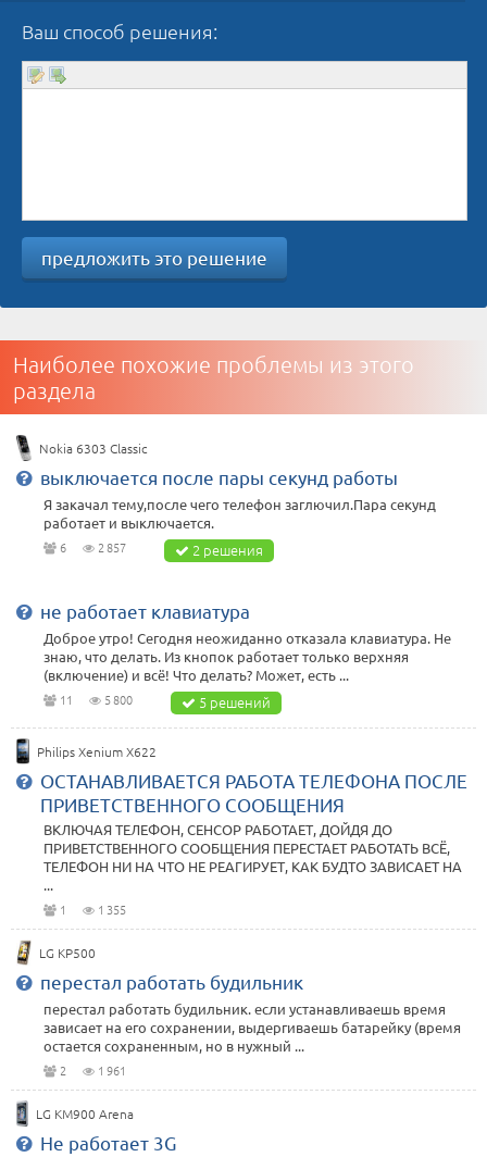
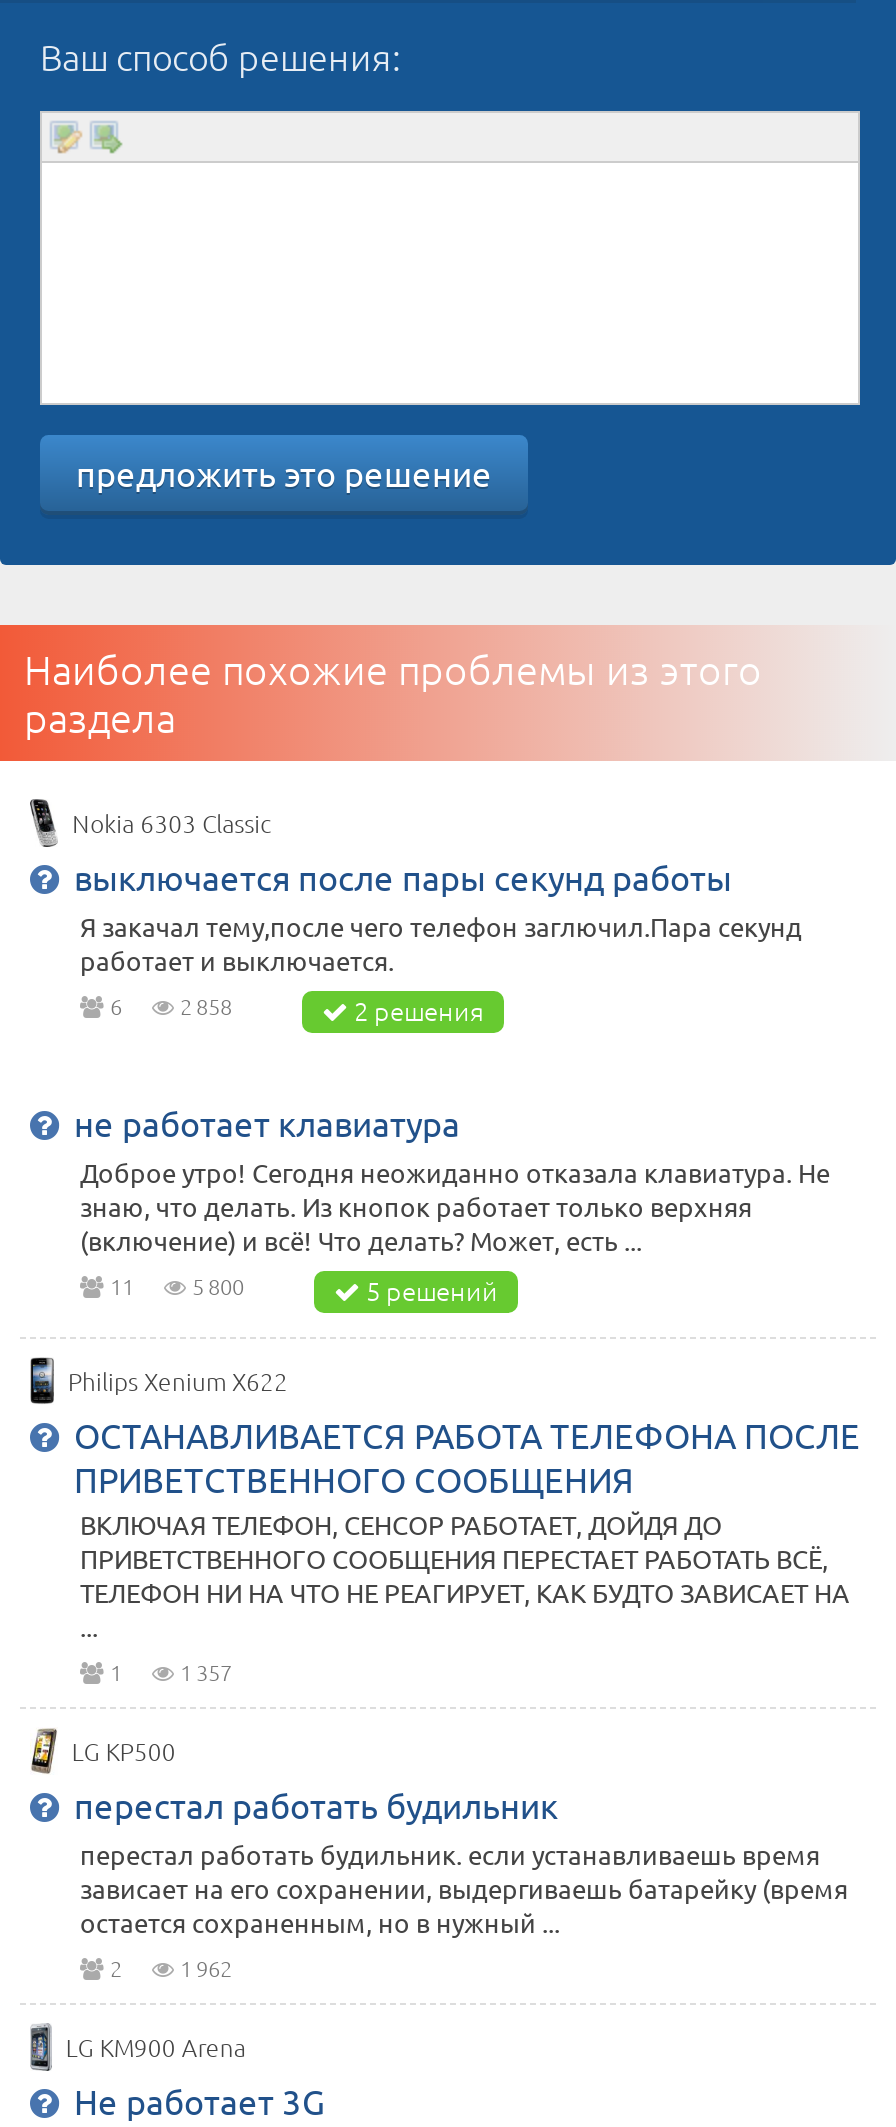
[57,538,126,556] 6 2 857 -> [104,989,232,1021] 6 2 858
[57,901,126,918] 1 1 355 -> [104,1655,232,1687] 1 1 357
[57,1062,126,1079] 2 1 961 -> [104,1952,232,1984] 2 1 962

